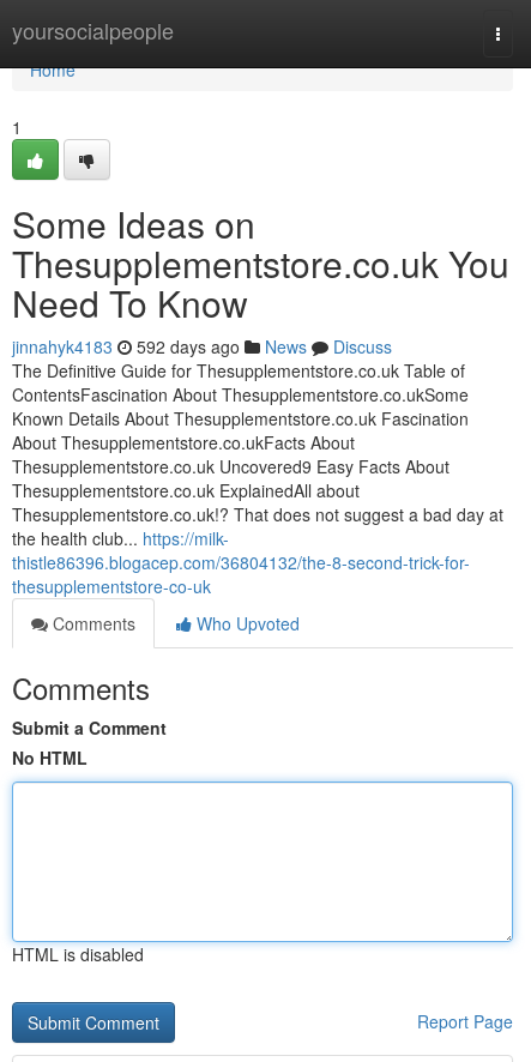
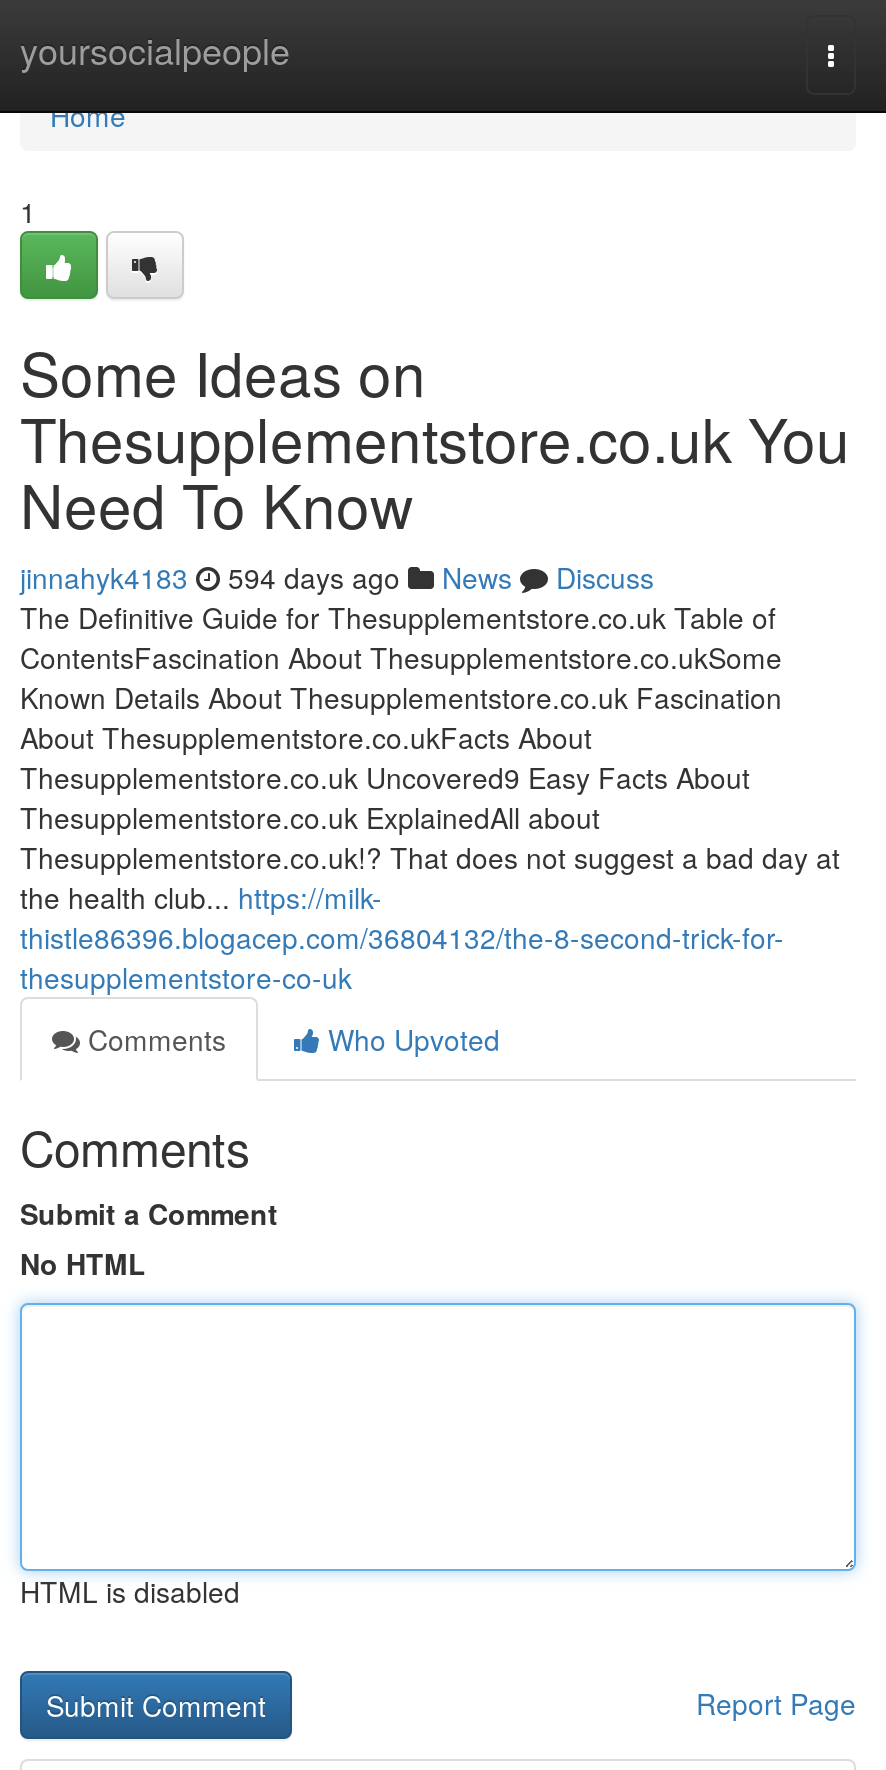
[12,334,392,358] jinnahyk4183 592 days ago News Discuss -> [20,557,654,597] jinnahyk4183 594 days ago News Discuss

